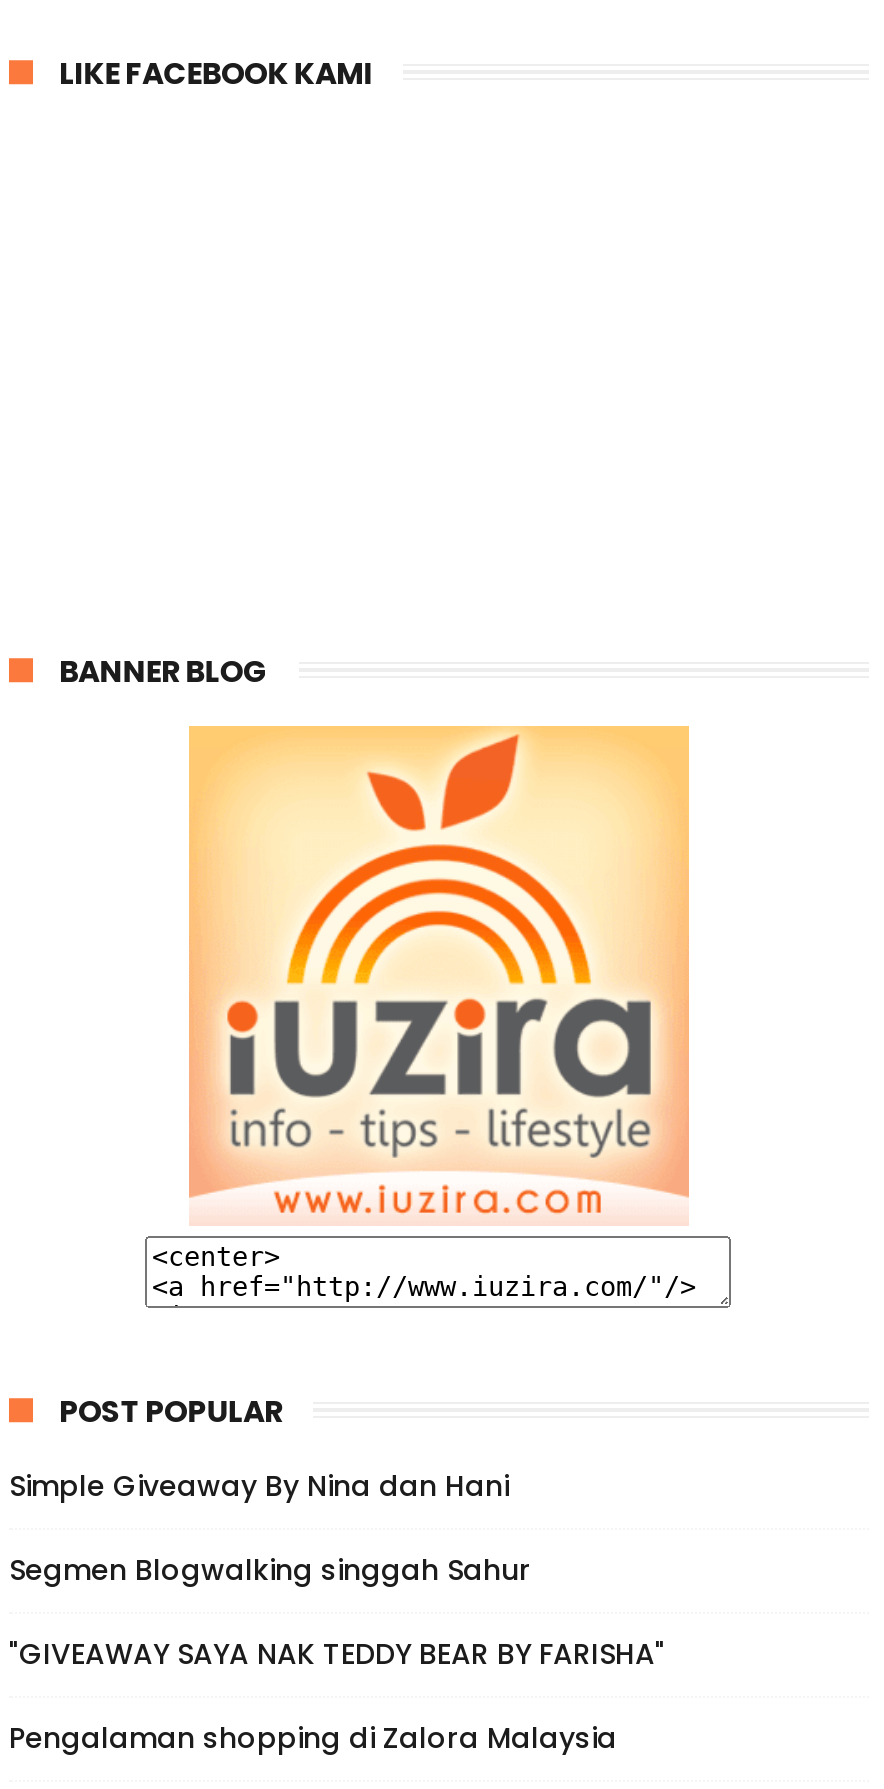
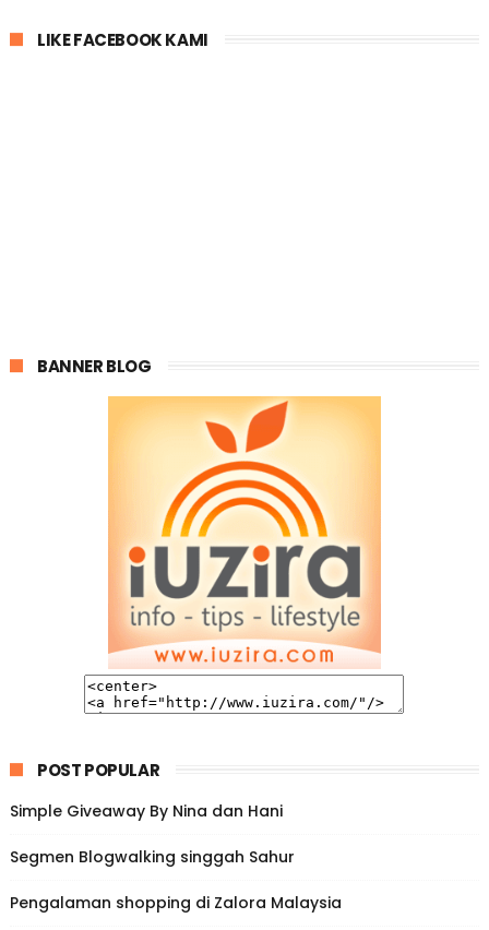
[9,1634,665,1674] "GIVEAWAY SAYA NAK TEDDY BEAR BY FARISHA" -> none

